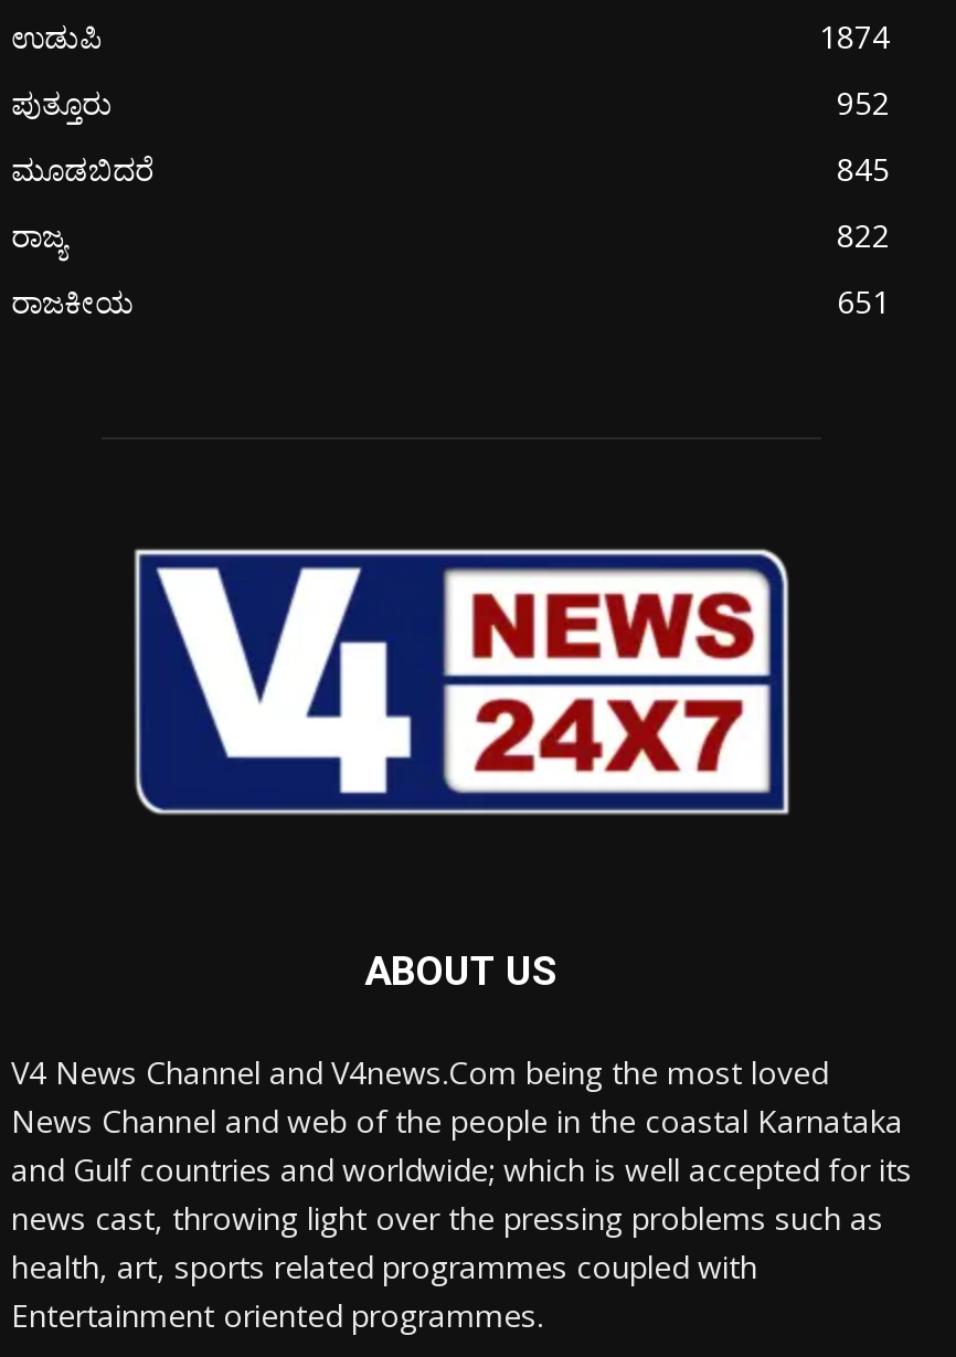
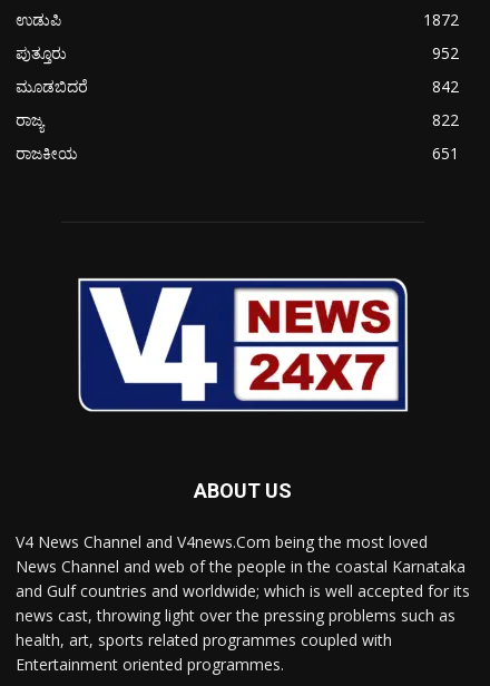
[819,15,890,57] 1874 -> [423,8,459,30] 1872
[837,147,890,189] 845 -> [432,75,459,96] 842

